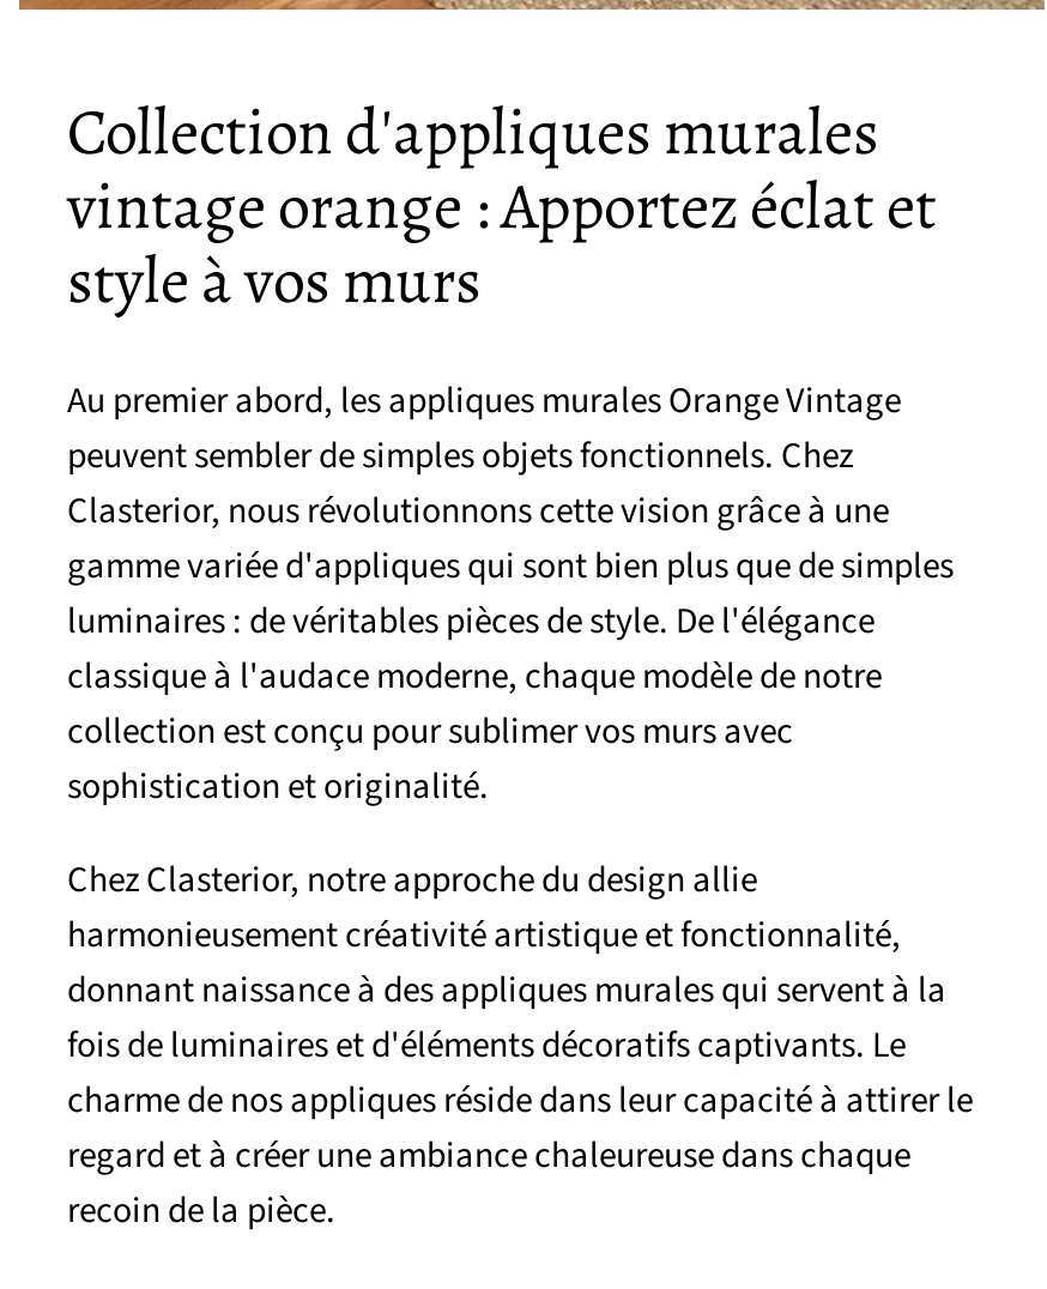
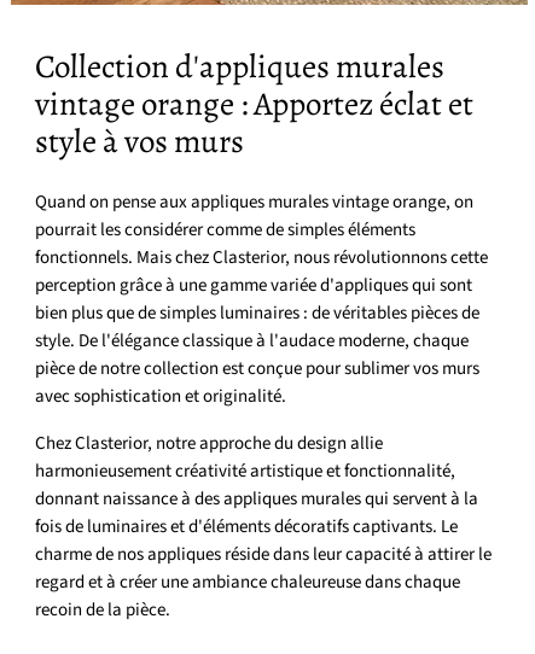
[67,375,954,811] Au premier abord, les appliques murales Orange Vintage | peuvent sembler de simples objets fonctionnels. Chez | Clasterior, nous révolutionnons cette vision grâce à une | gamme variée d'appliques qui sont bien plus que de simples | luminaires : de véritables pièces de style. De l'élégance | classique à l'audace moderne, chaque modèle de notre | collection est conçu pour sublimer vos murs avec | sophistication et originalité. -> [35,189,488,409] Quand on pense aux appliques murales vintage orange, on | pourrait les considérer comme de simples éléments | fonctionnels. Mais chez Clasterior, nous révolutionnons cette | perception grâce à une gamme variée d'appliques qui sont | bien plus que de simples luminaires : de véritables pièces de | style. De l'élégance classique à l'audace moderne, chaque | pièce de notre collection est conçue pour sublimer vos murs | avec sophistication et originalité.

